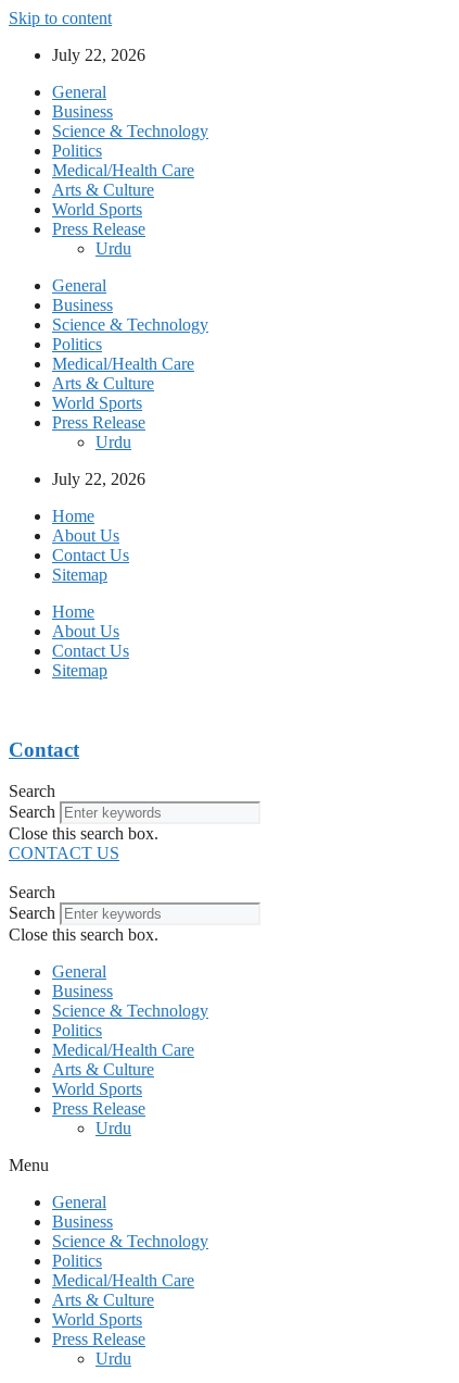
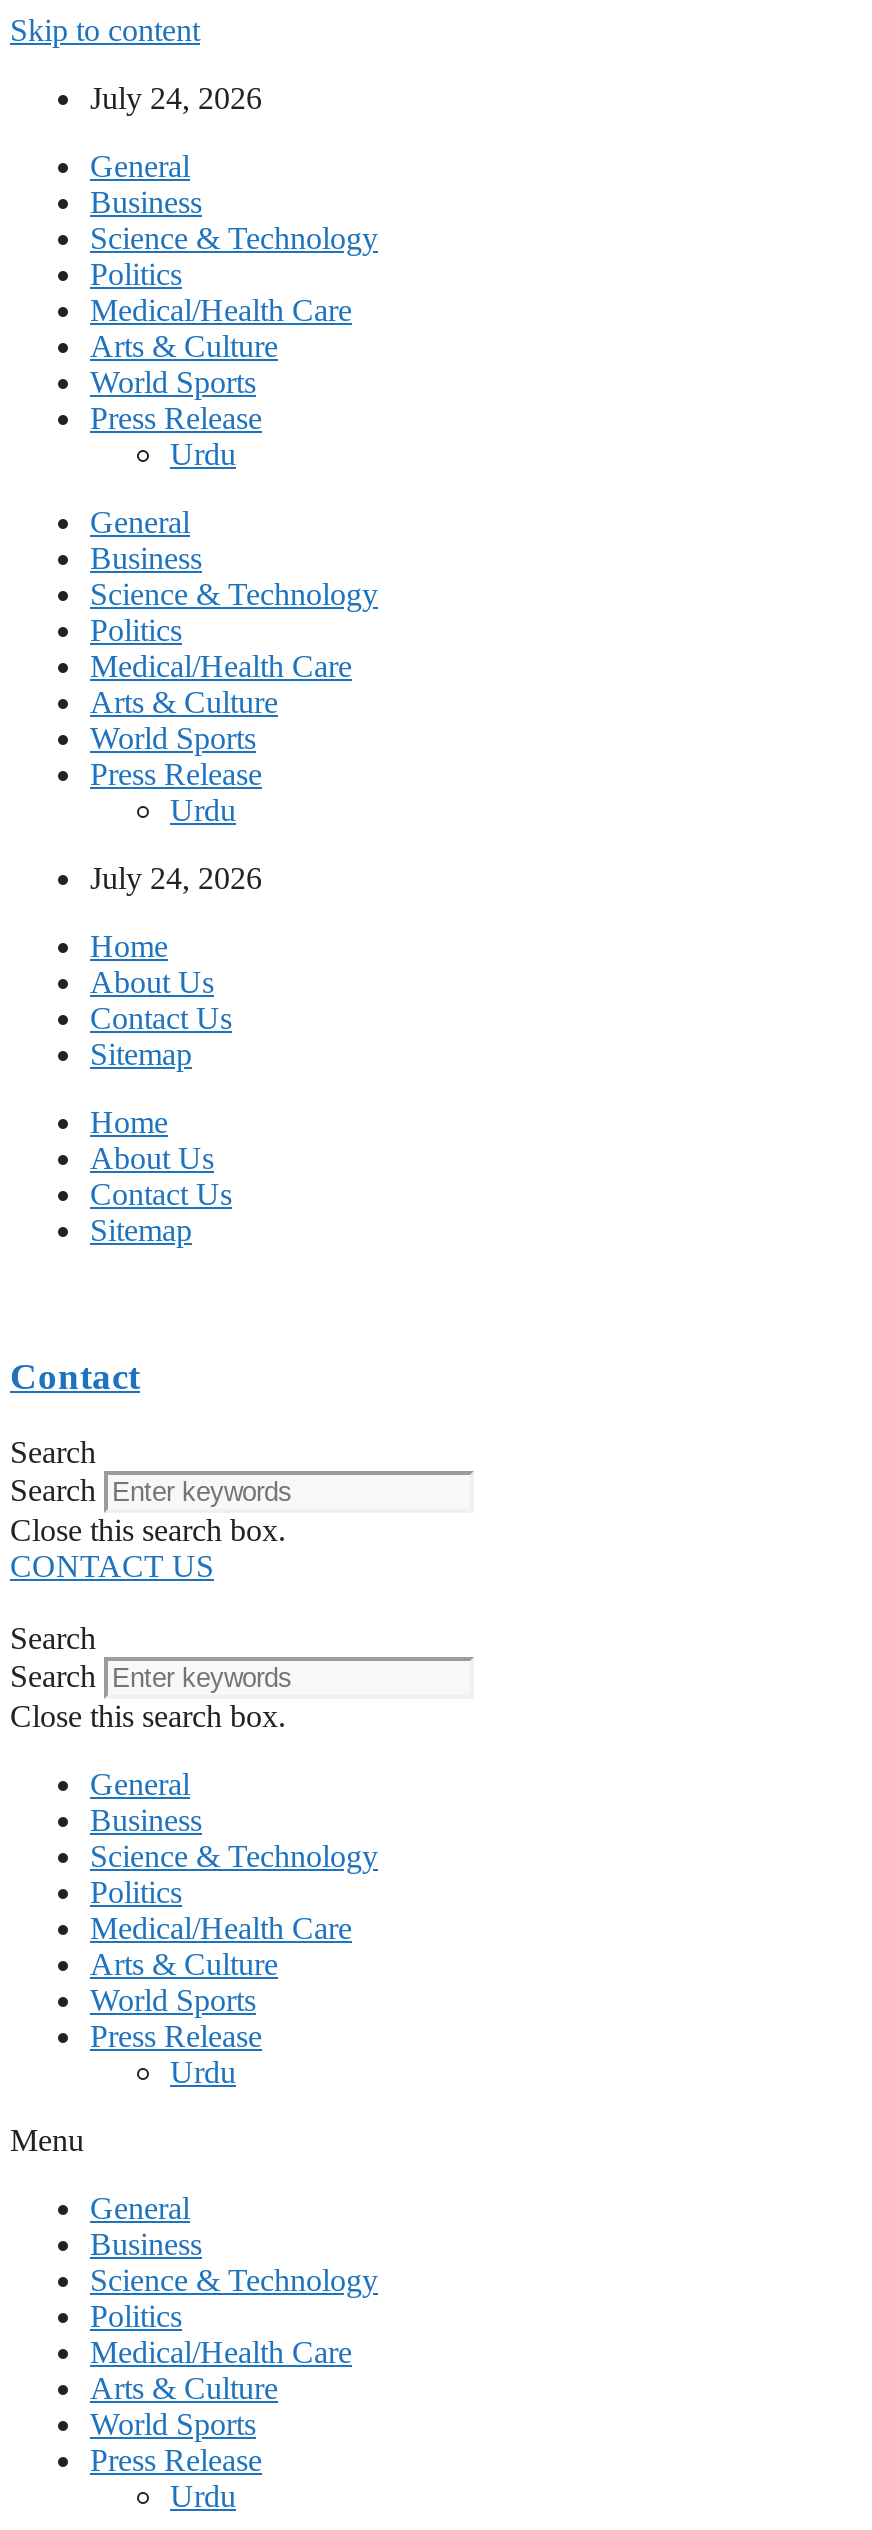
[52,46,145,64] July 22, 2026 -> [90,81,262,115] July 24, 2026
[52,470,145,488] July 22, 2026 -> [90,861,262,895] July 24, 2026

